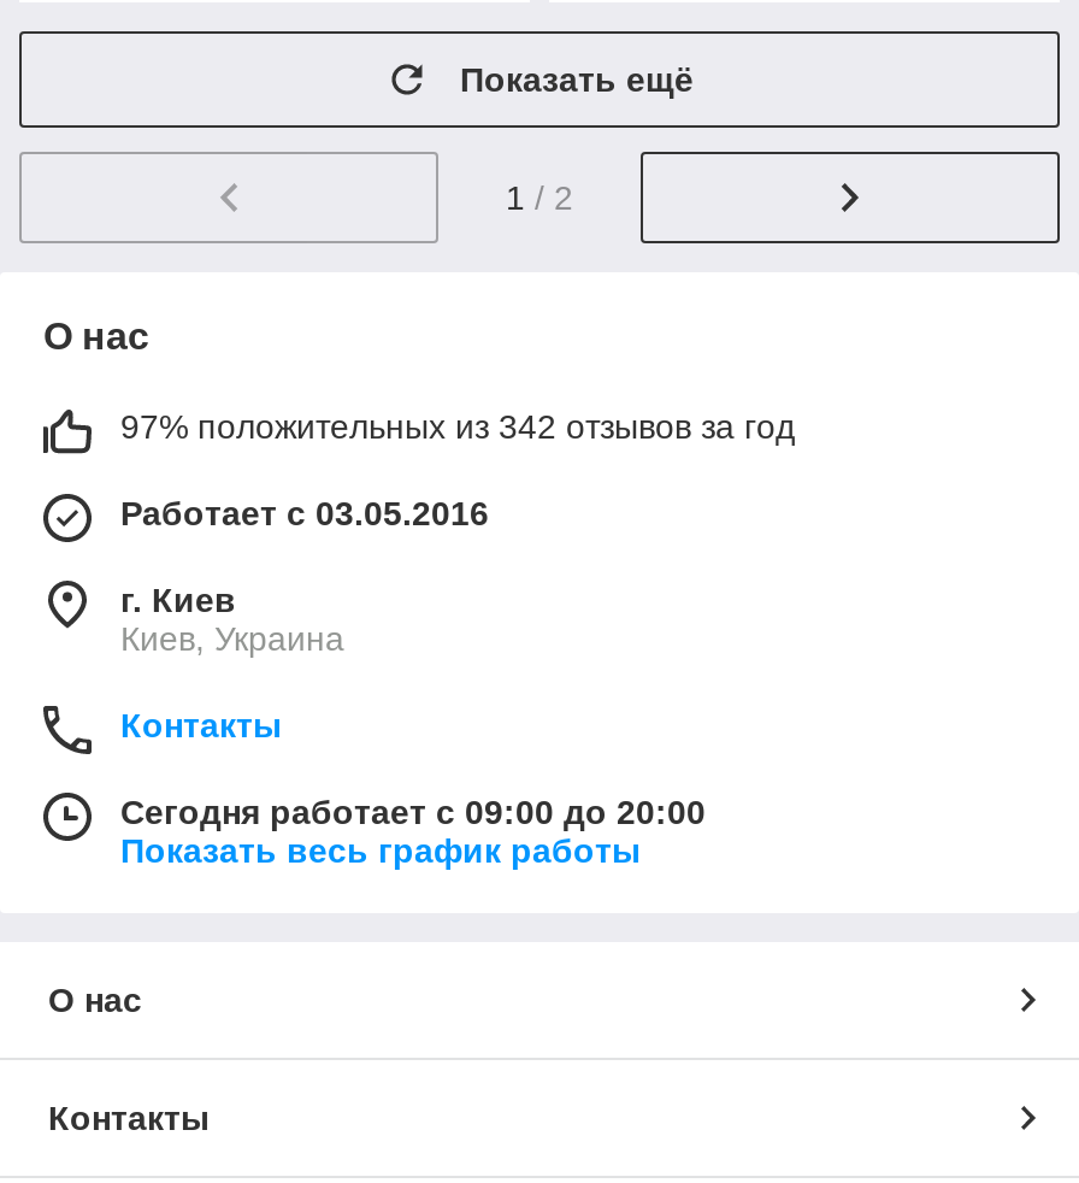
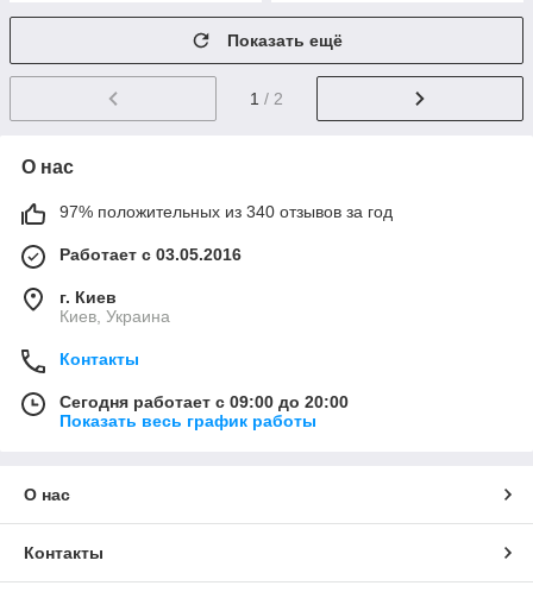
[120,407,795,446] 97% положительных из 342 отзывов за год -> [59,202,393,221] 97% положительных из 340 отзывов за год

